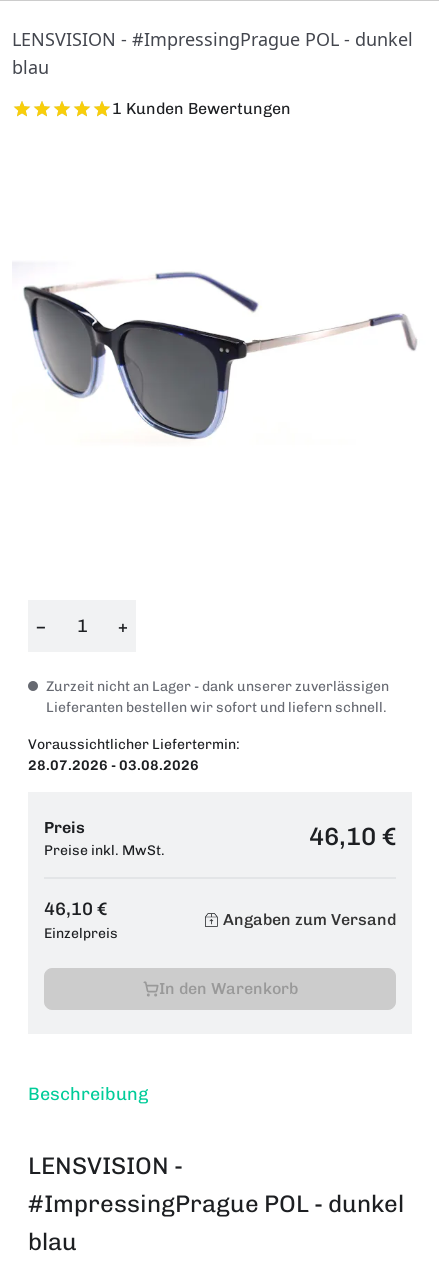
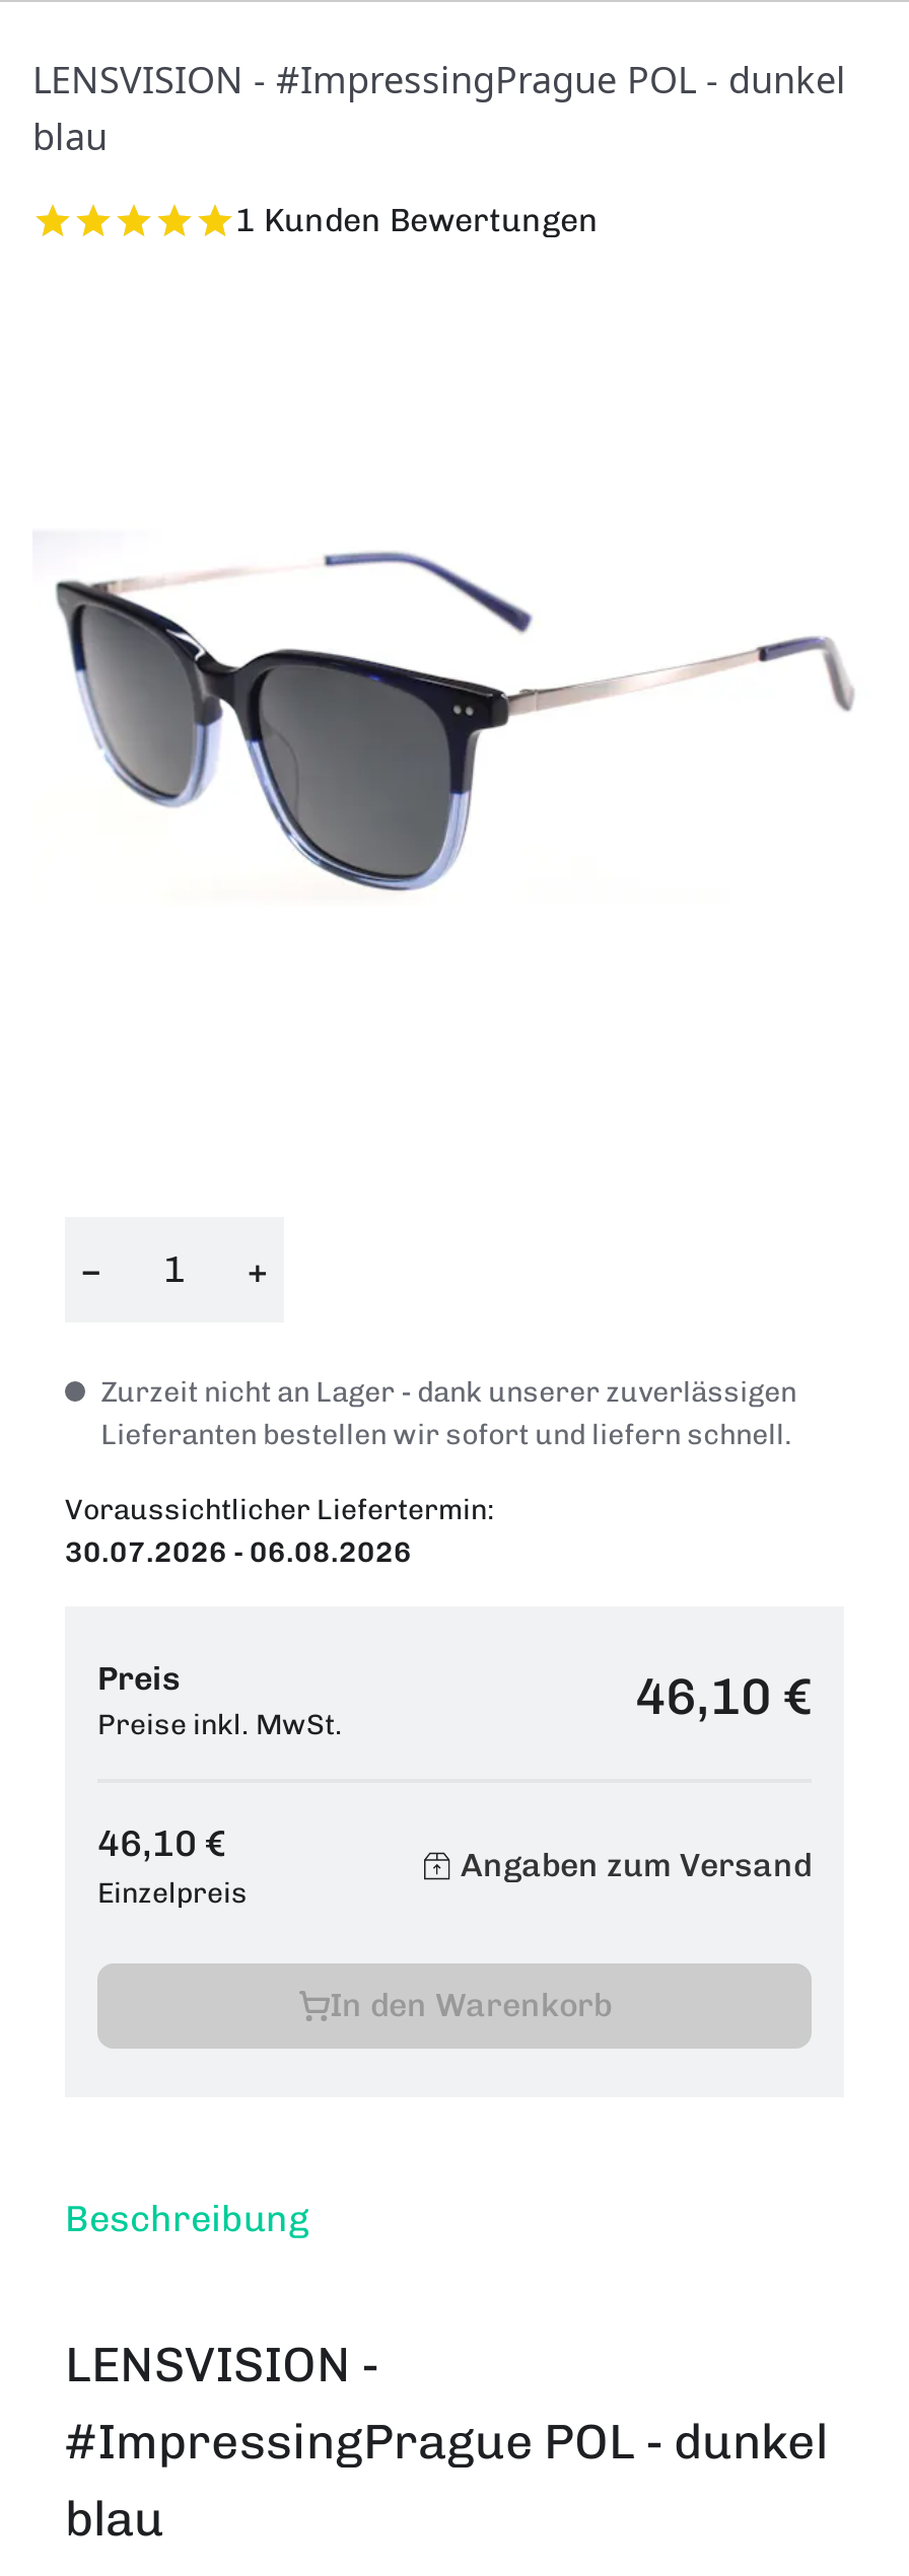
[28,757,199,774] 28.07.2026 - 03.08.2026 -> [65,1535,412,1570] 30.07.2026 - 06.08.2026

